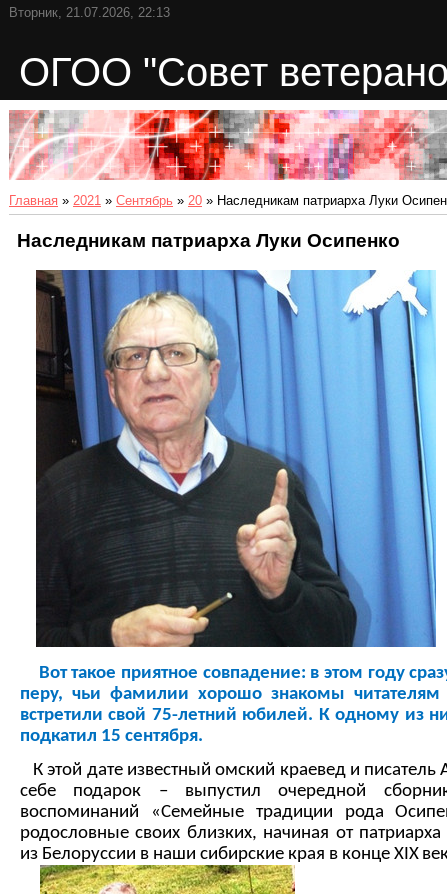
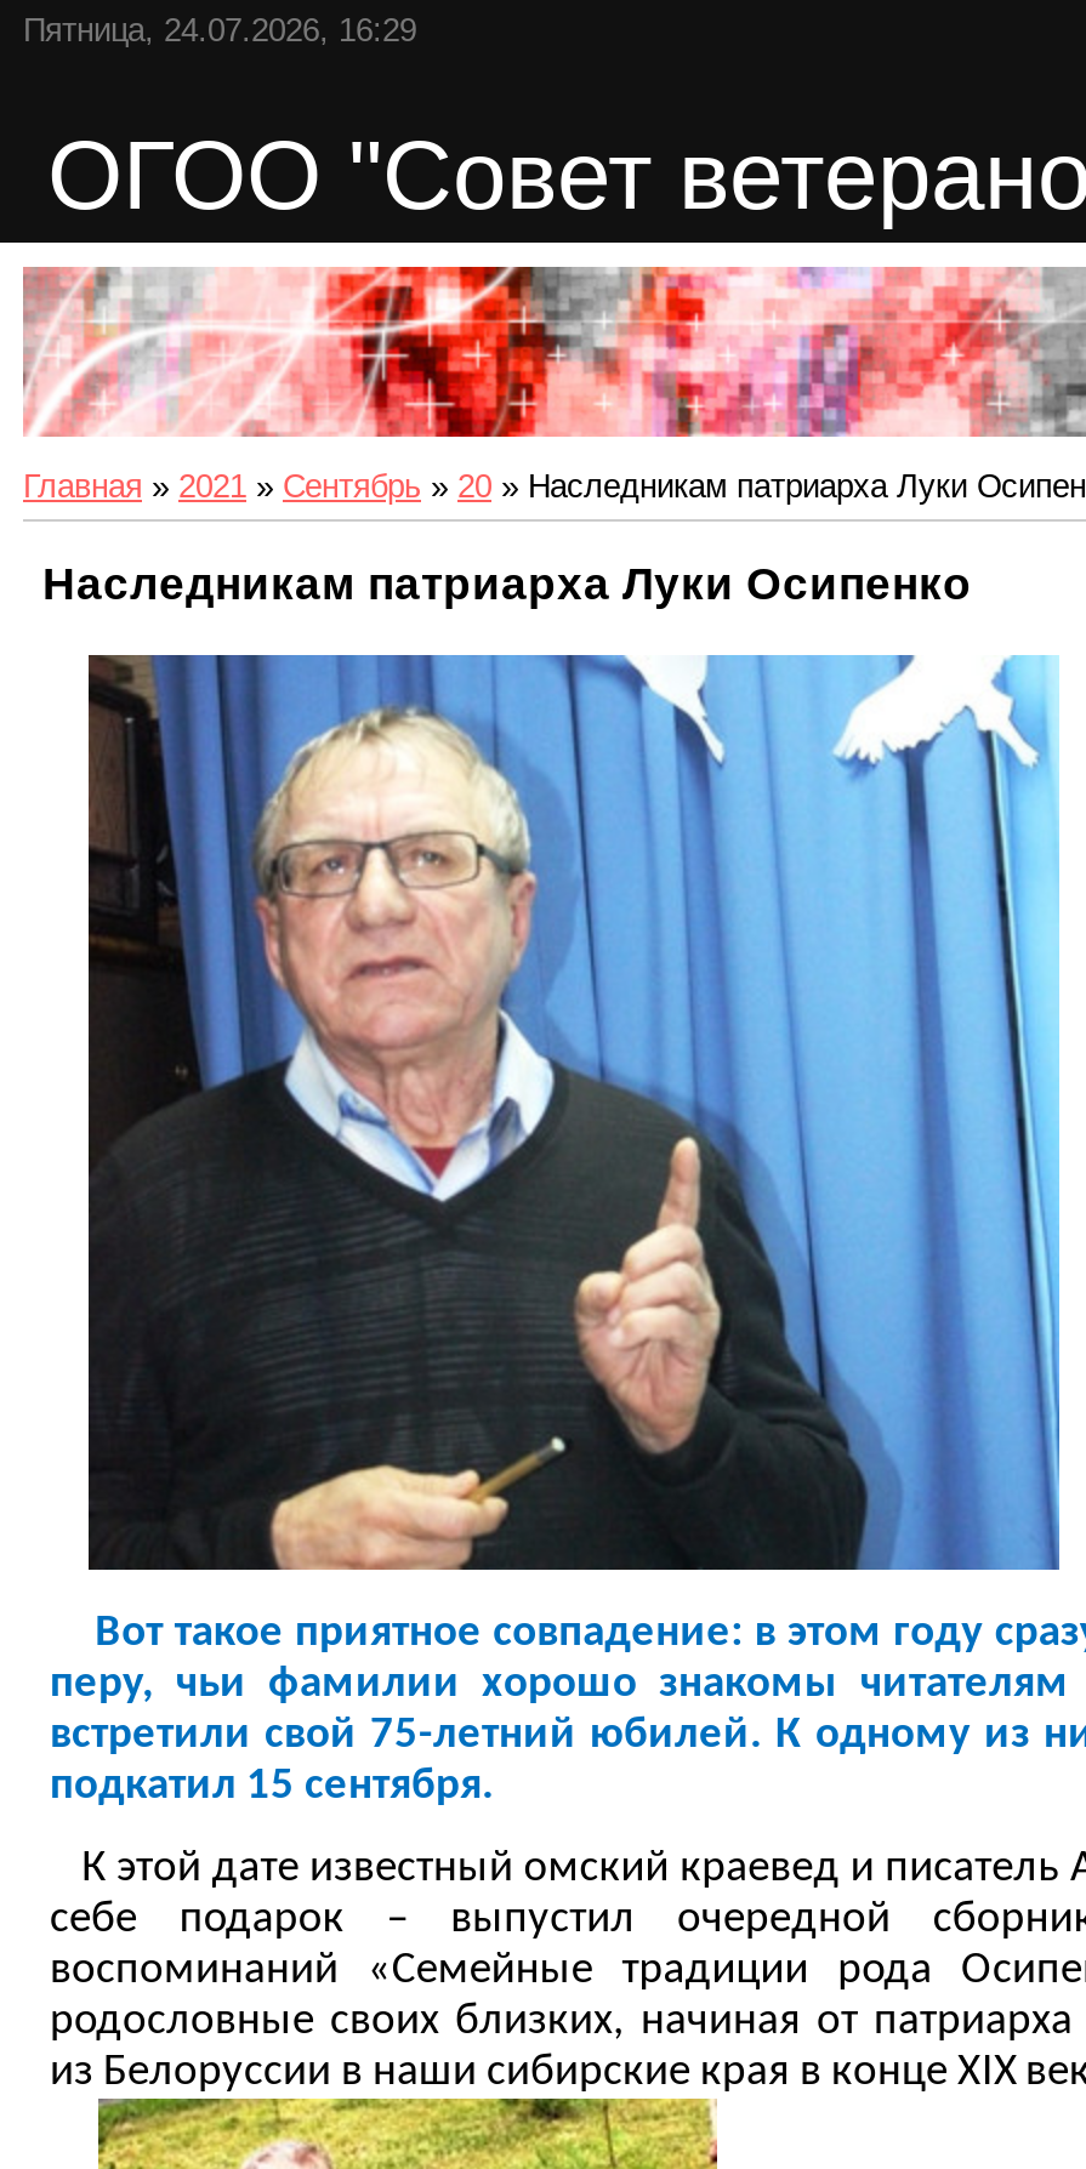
[9,5,170,20] Вторник, 21.07.2026, 22:13 -> [23,12,416,49] Пятница, 24.07.2026, 16:29

